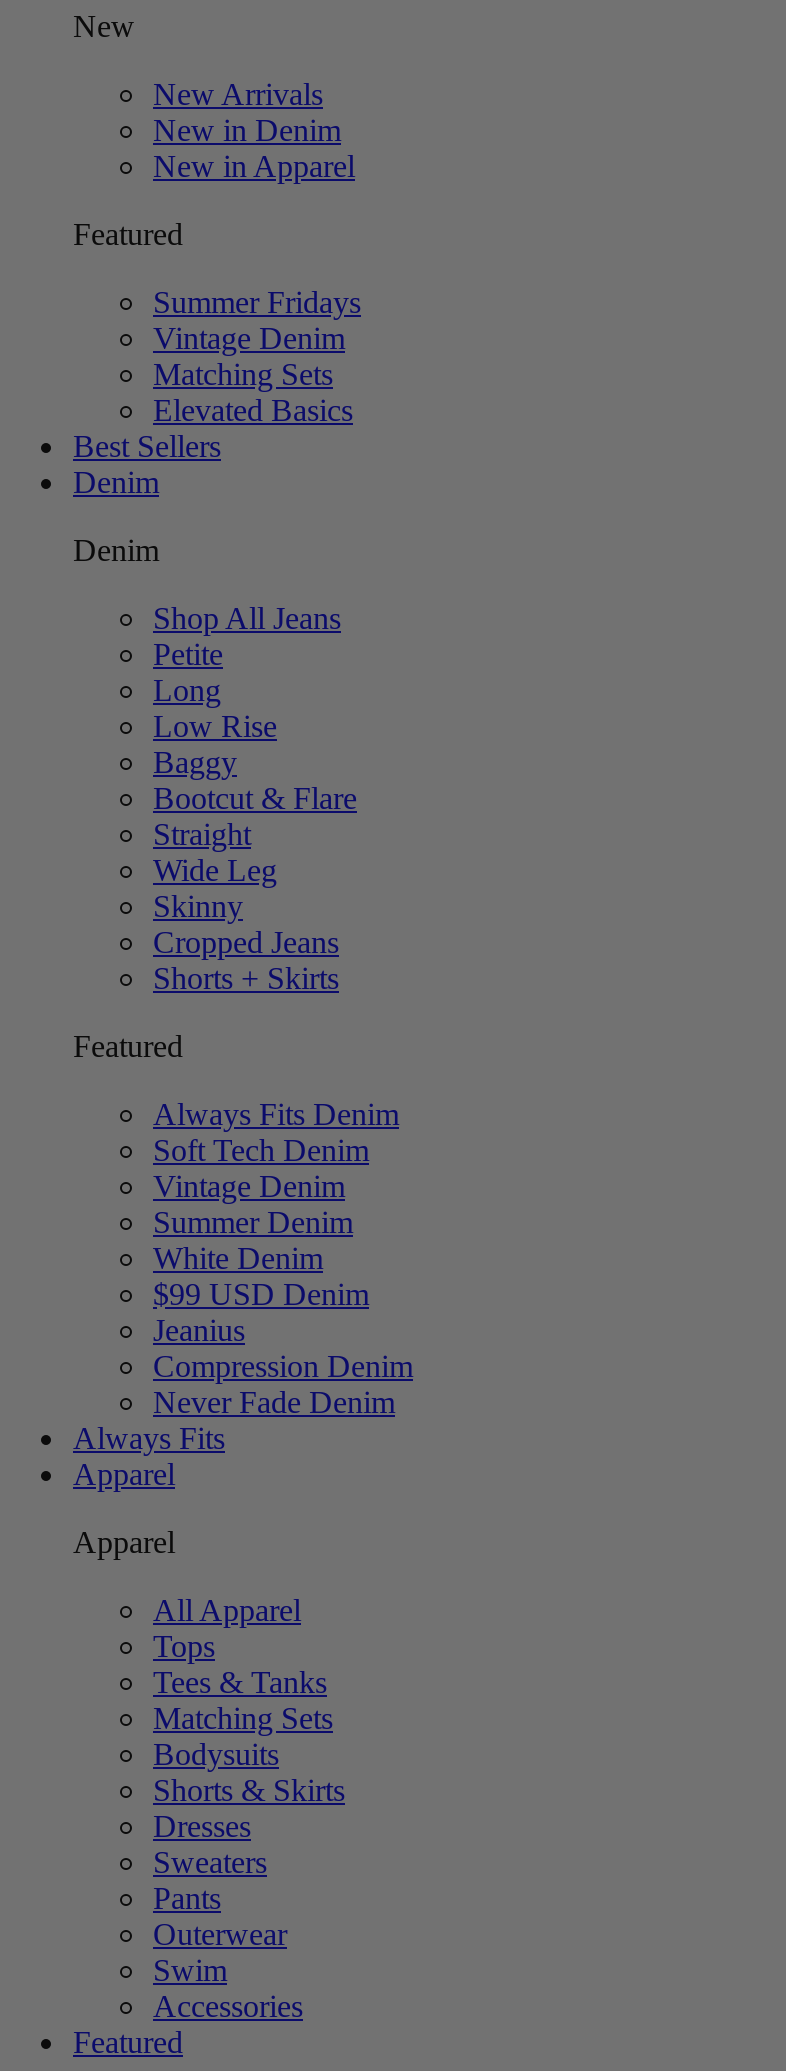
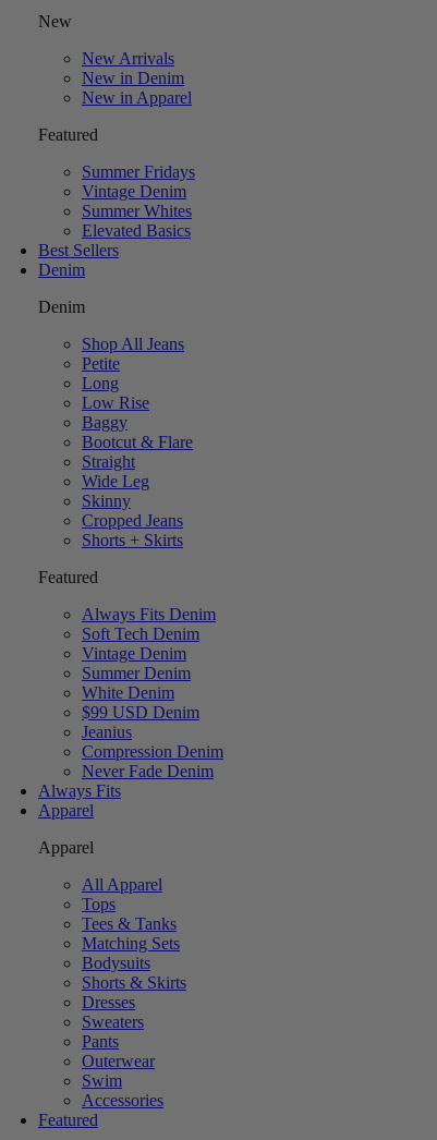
[153,357,333,391] Matching Sets -> [82,202,192,220] Summer Whites

